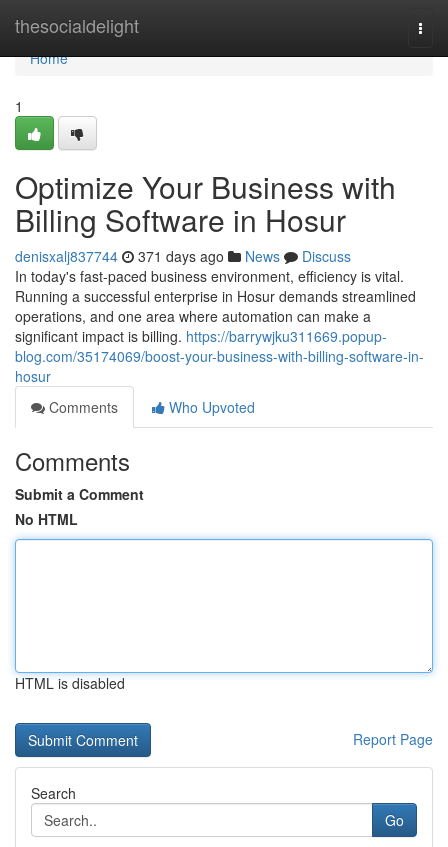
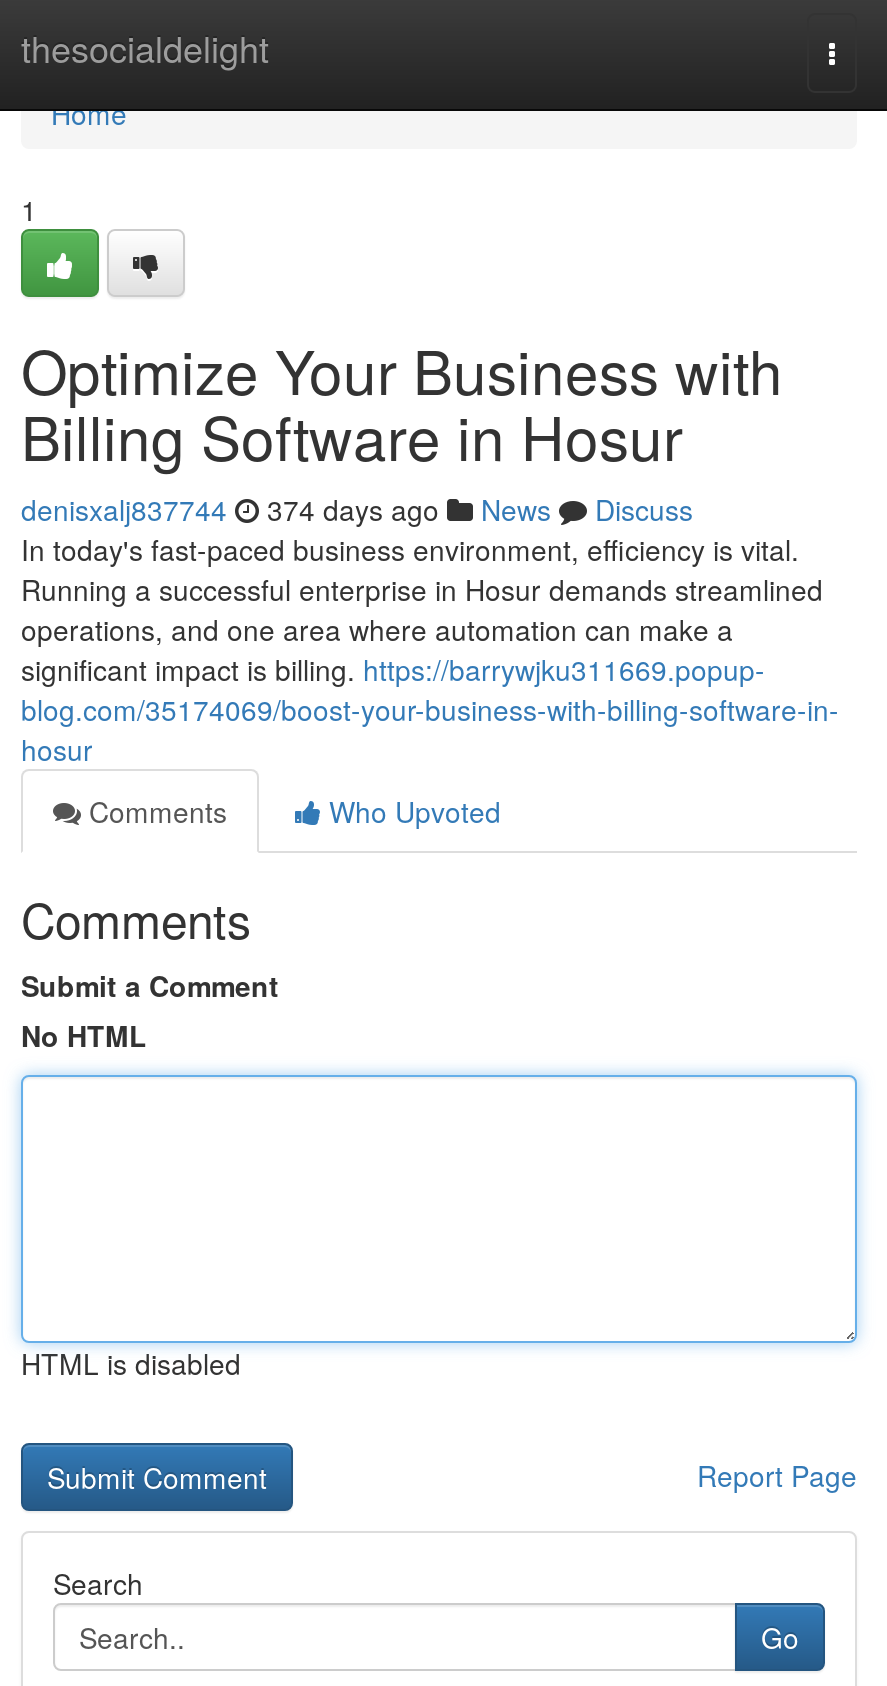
[15,246,351,266] denisxalj837744 371 days ago News Discuss -> [21,489,693,529] denisxalj837744 374 days ago News Discuss

